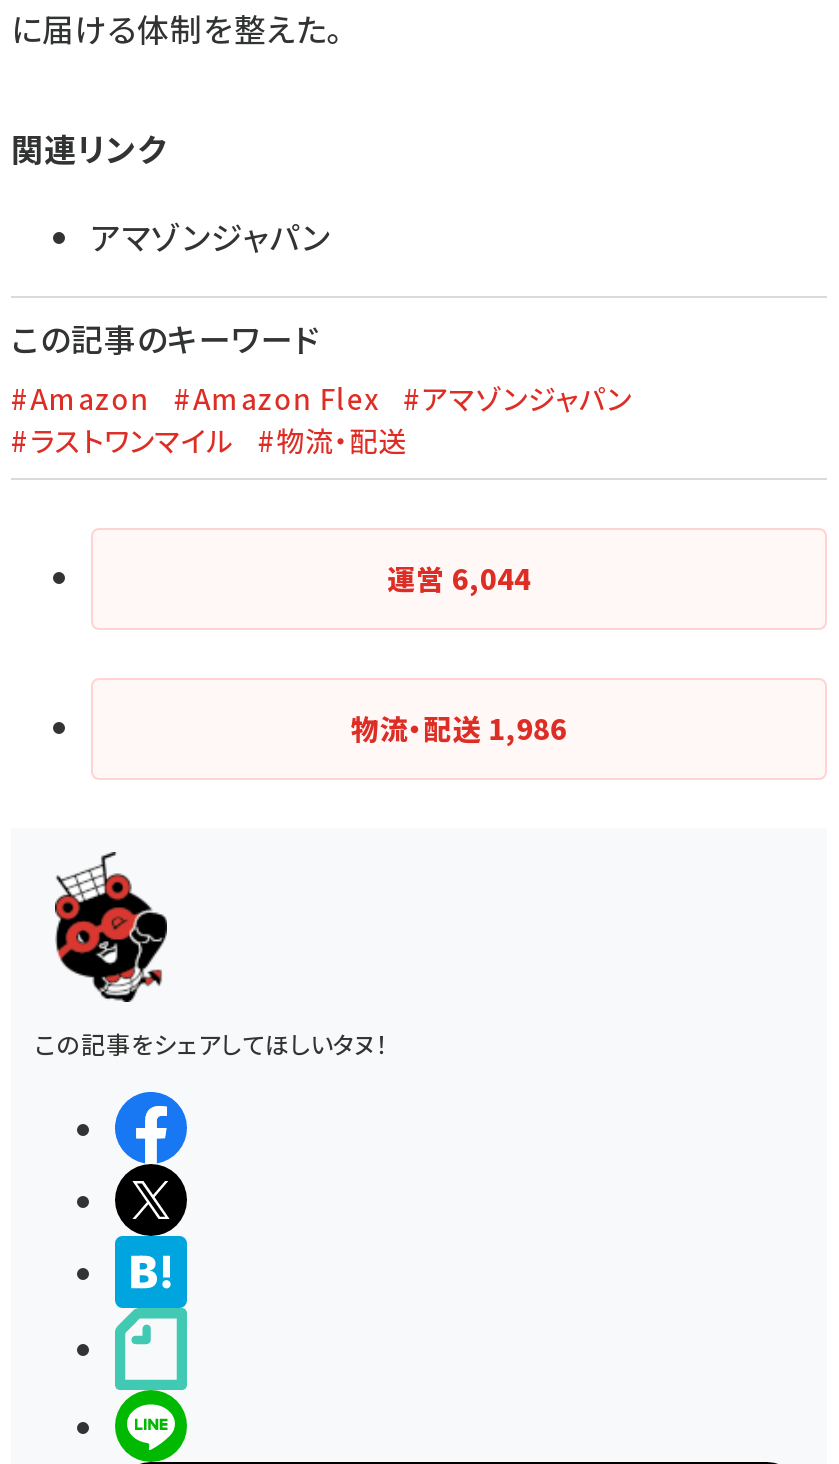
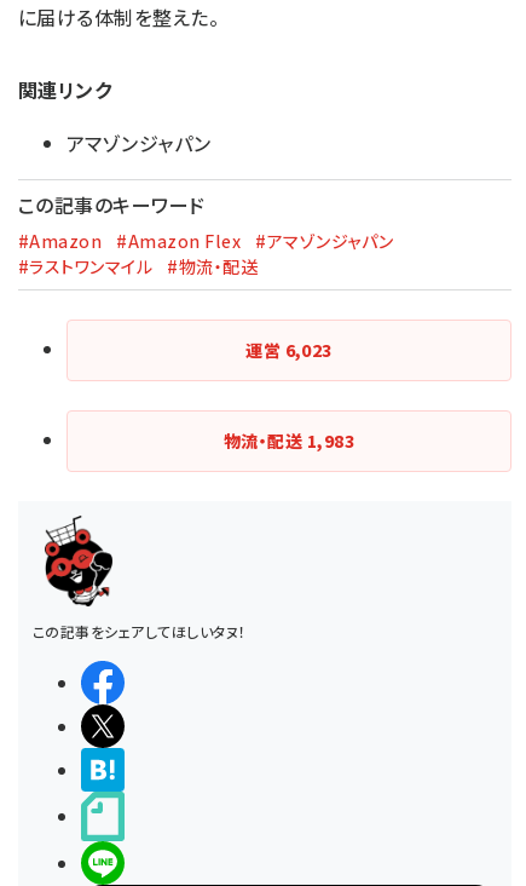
[387,558,531,598] 運営6,044 -> [246,338,332,362] 運営6,023
[351,708,567,748] 物流・配送1,986 -> [223,428,354,453] 物流・配送1,983

